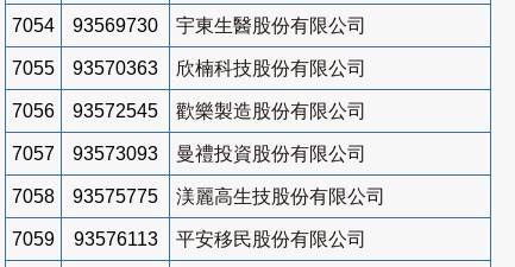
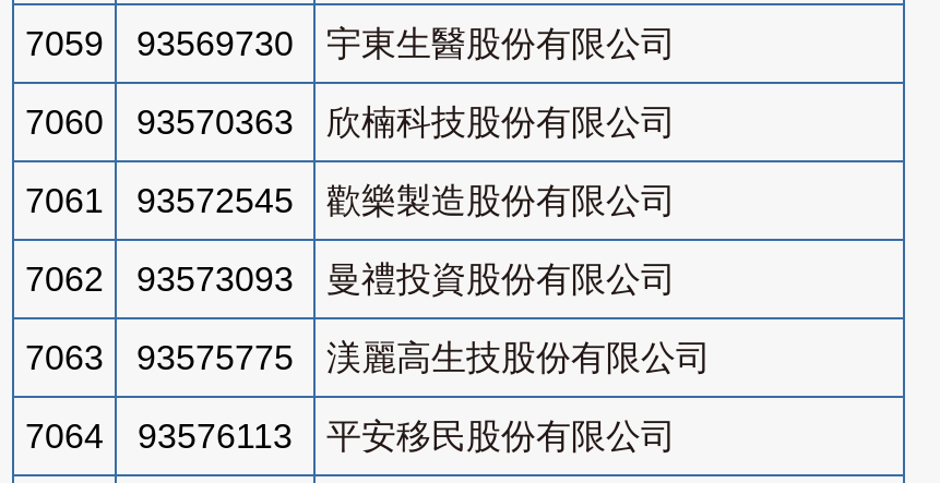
[12,15,366,35] 7054 93569730 宇東生醫股份有限公司 -> [25,25,676,62] 7059 93569730 宇東生醫股份有限公司
[12,58,366,78] 7055 93570363 欣楠科技股份有限公司 -> [25,103,676,140] 7060 93570363 欣楠科技股份有限公司
[12,101,366,121] 7056 93572545 歡樂製造股份有限公司 -> [25,182,676,219] 7061 93572545 歡樂製造股份有限公司
[12,143,366,164] 7057 93573093 曼禮投資股份有限公司 -> [25,260,676,297] 7062 93573093 曼禮投資股份有限公司
[12,186,385,206] 7058 93575775 渼麗高生技股份有限公司 -> [25,339,711,376] 7063 93575775 渼麗高生技股份有限公司
[12,229,366,249] 7059 93576113 平安移民股份有限公司 -> [25,417,676,454] 7064 93576113 平安移民股份有限公司

